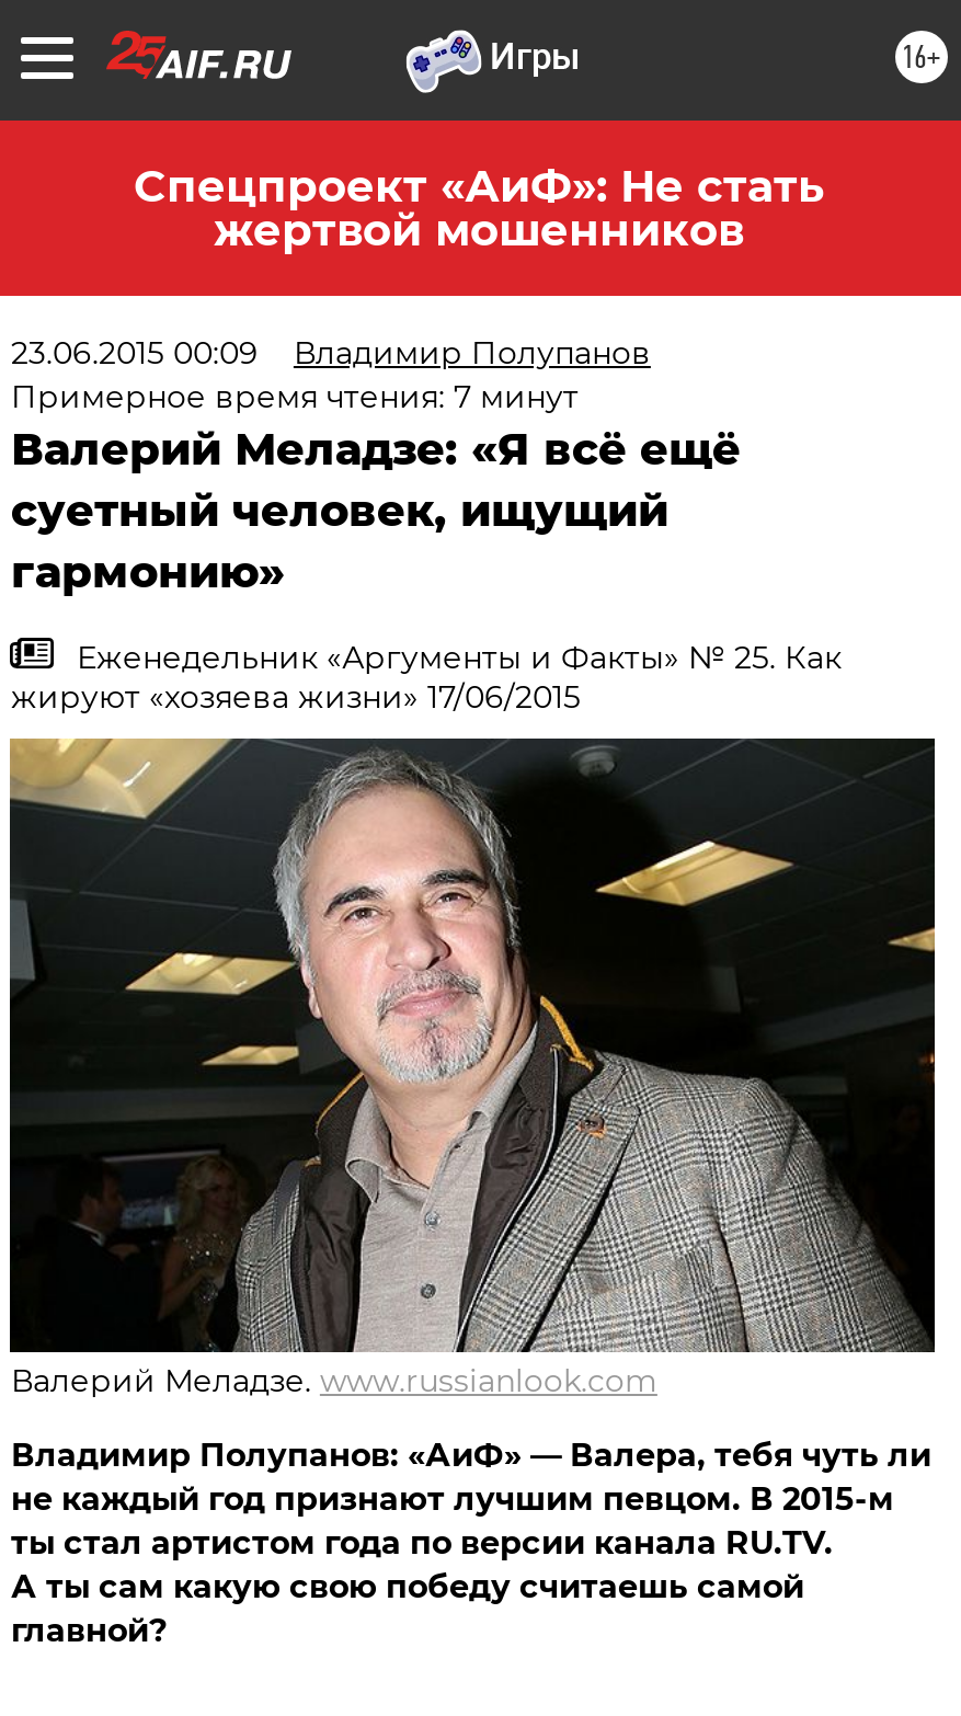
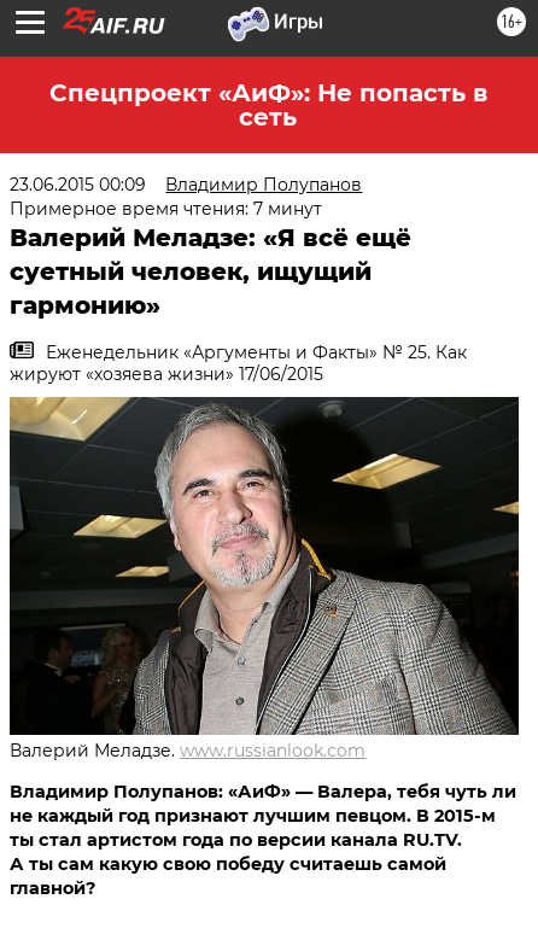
[134,160,824,256] Спецпроект «АиФ»: Не стать | жертвой мошенников -> [49,78,487,132] Спецпроект «АиФ»: Не попасть в | сеть

